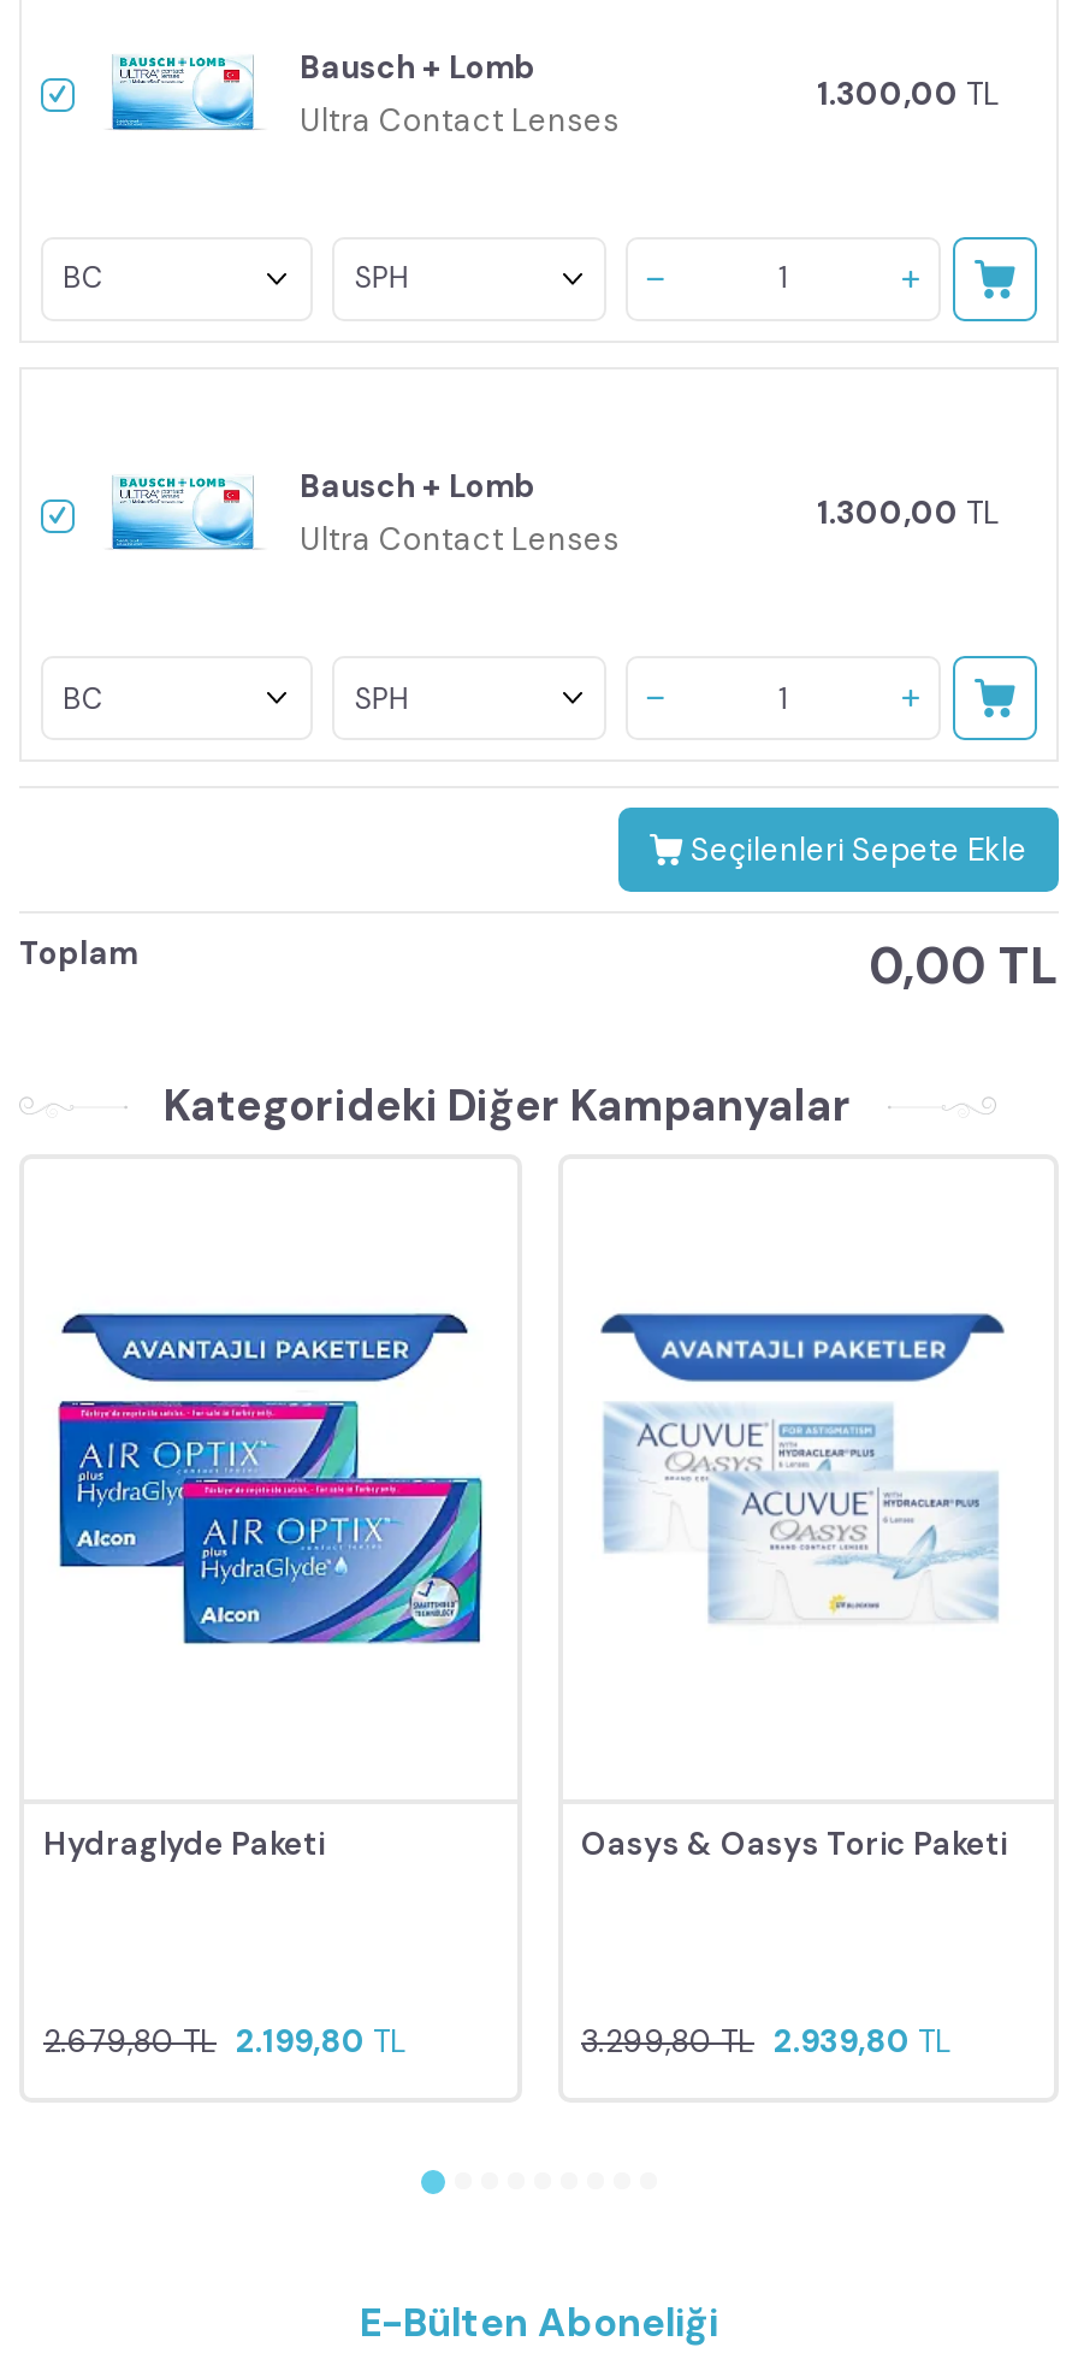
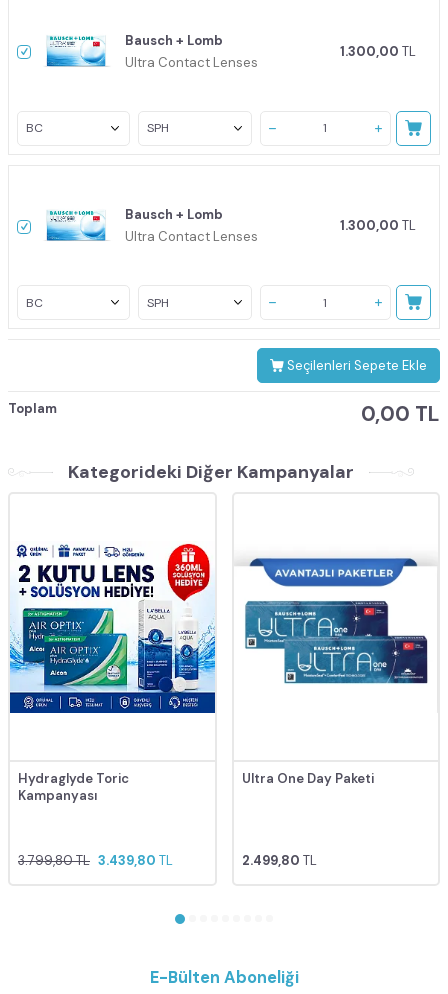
[24,1279,517,1686] [image] -> [9,543,216,714] [image]
[590,1402,1030,1624] [image] -> [244,596,429,686] [image]
[43,1823,325,1864] Hydraglyde Paketi -> [18,770,129,804] Hydraglyde Toric | Kampanyası
[581,1823,1007,1864] Oasys & Oasys Toric Paketi -> [241,770,373,787] Ultra One Day Paketi
[43,2020,407,2061] 2.679,80 TL 2.199,80 TL -> [18,852,173,869] 3.799,80 TL 3.439,80 TL
[581,2020,952,2061] 3.299,80 TL 2.939,80 TL -> [241,852,316,869] 2.499,80 TL

